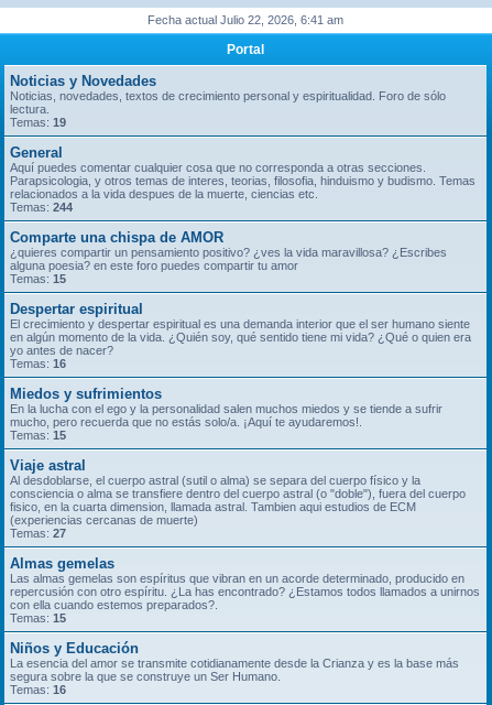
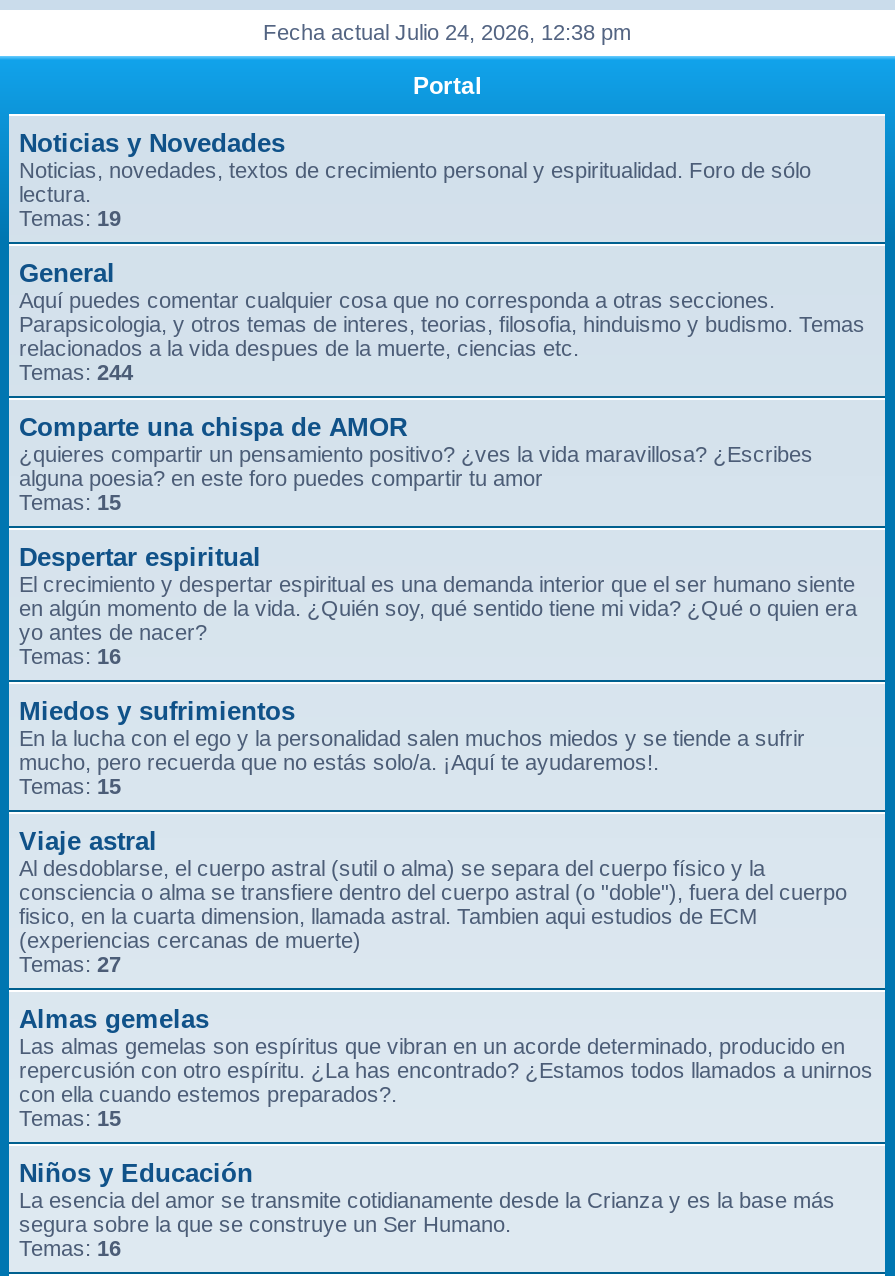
[147,13,343,26] Fecha actual Julio 22, 2026, 6:41 am -> [263,20,631,44] Fecha actual Julio 24, 2026, 12:38 pm

